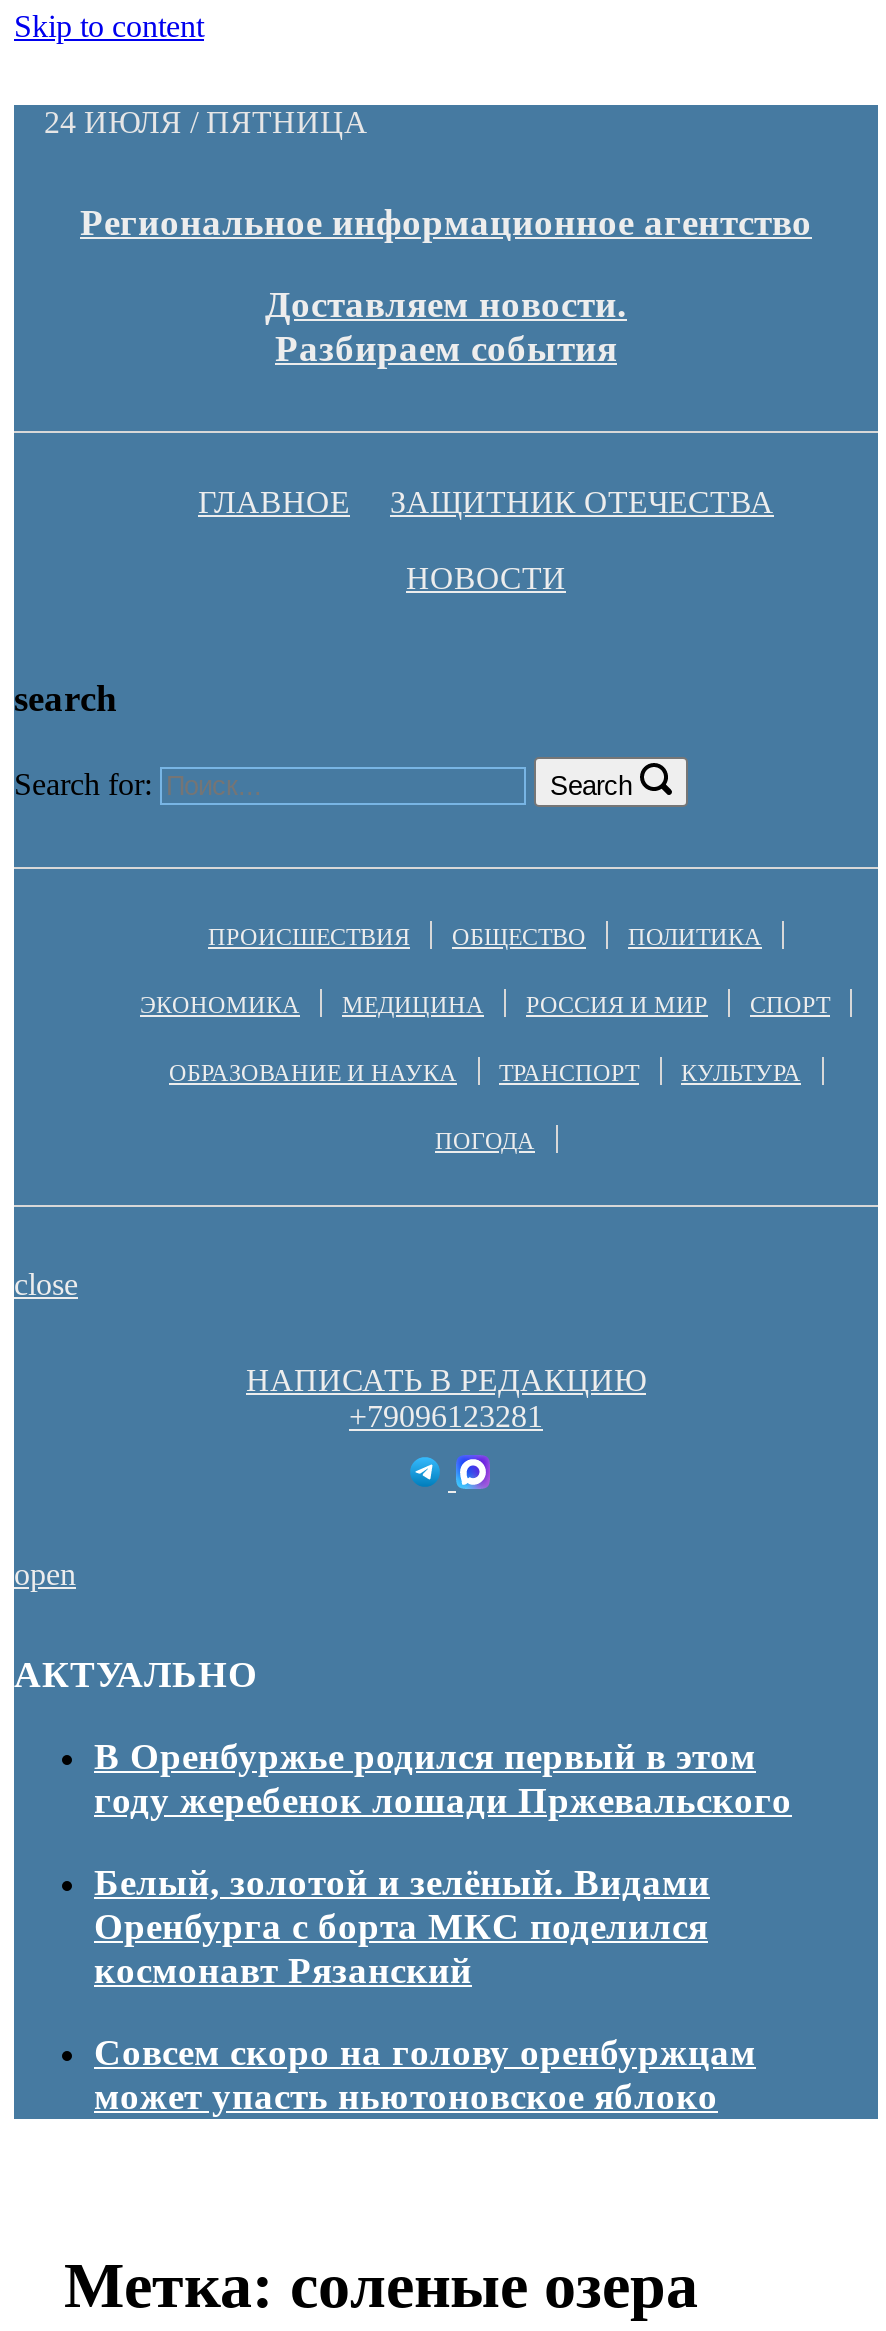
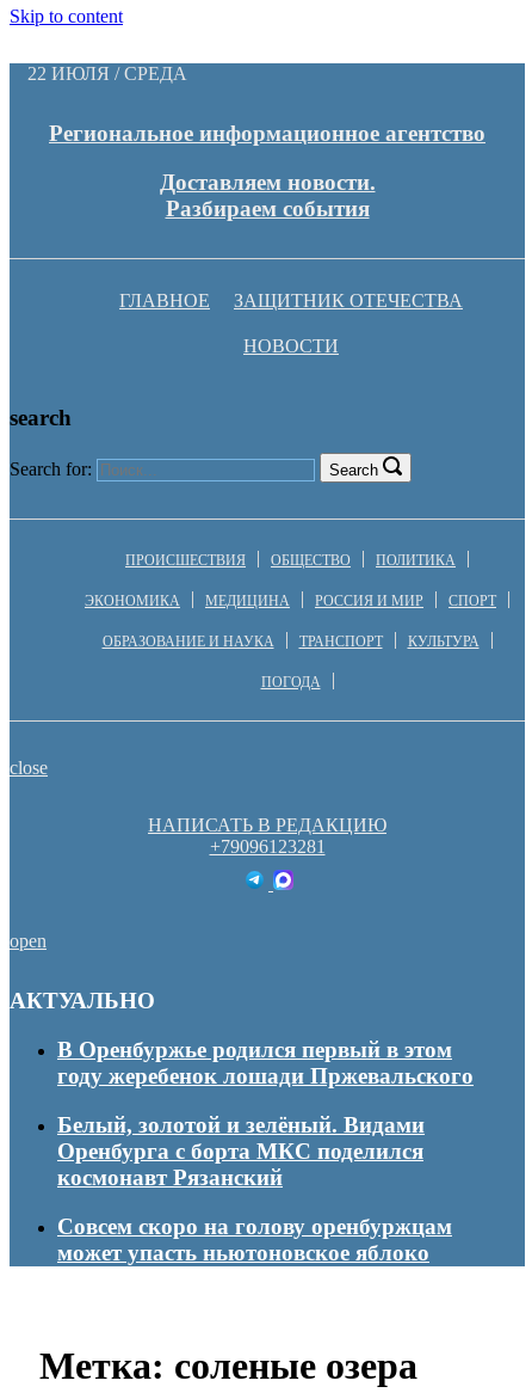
[44,105,368,139] 24 ИЮЛЯ / ПЯТНИЦА -> [27,63,187,84] 22 ИЮЛЯ / СРЕДА

